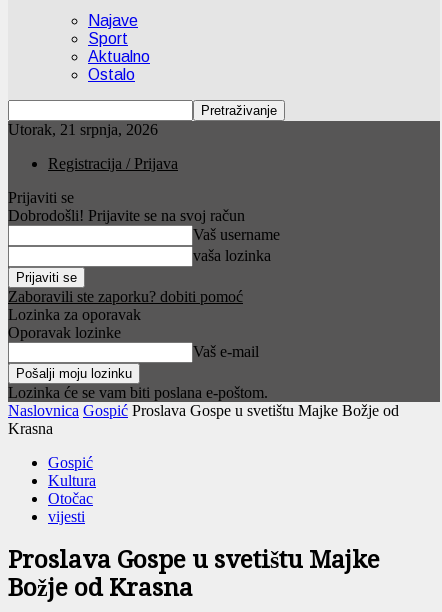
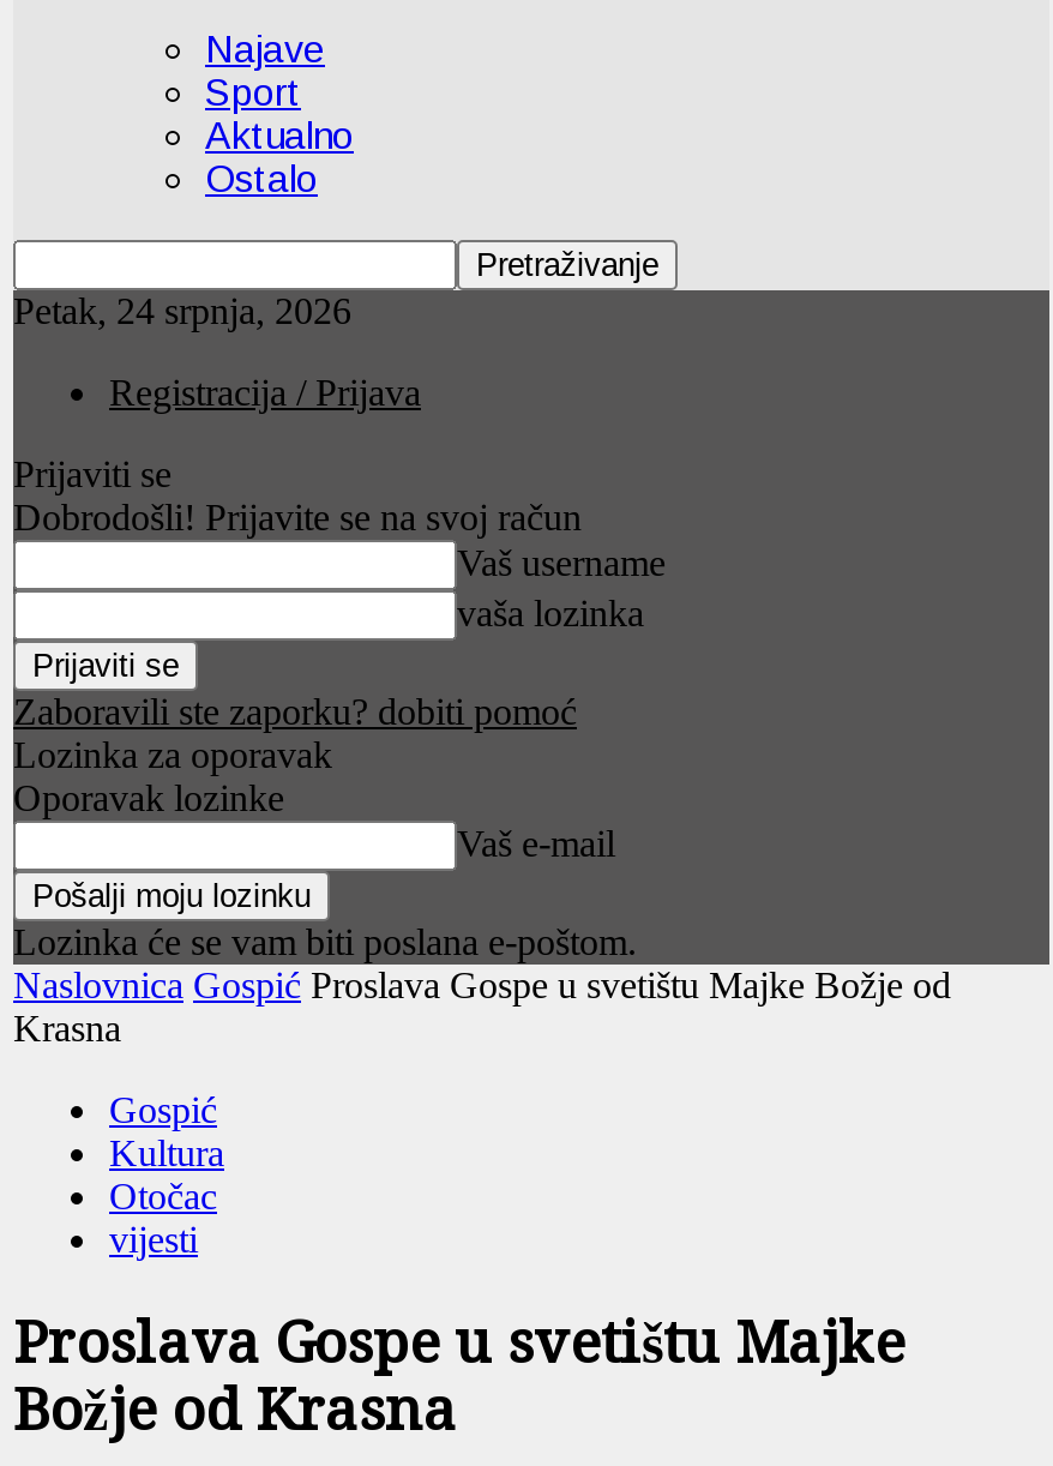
[8,121,158,138] Utorak, 21 srpnja, 2026 -> [13,291,351,332] Petak, 24 srpnja, 2026

